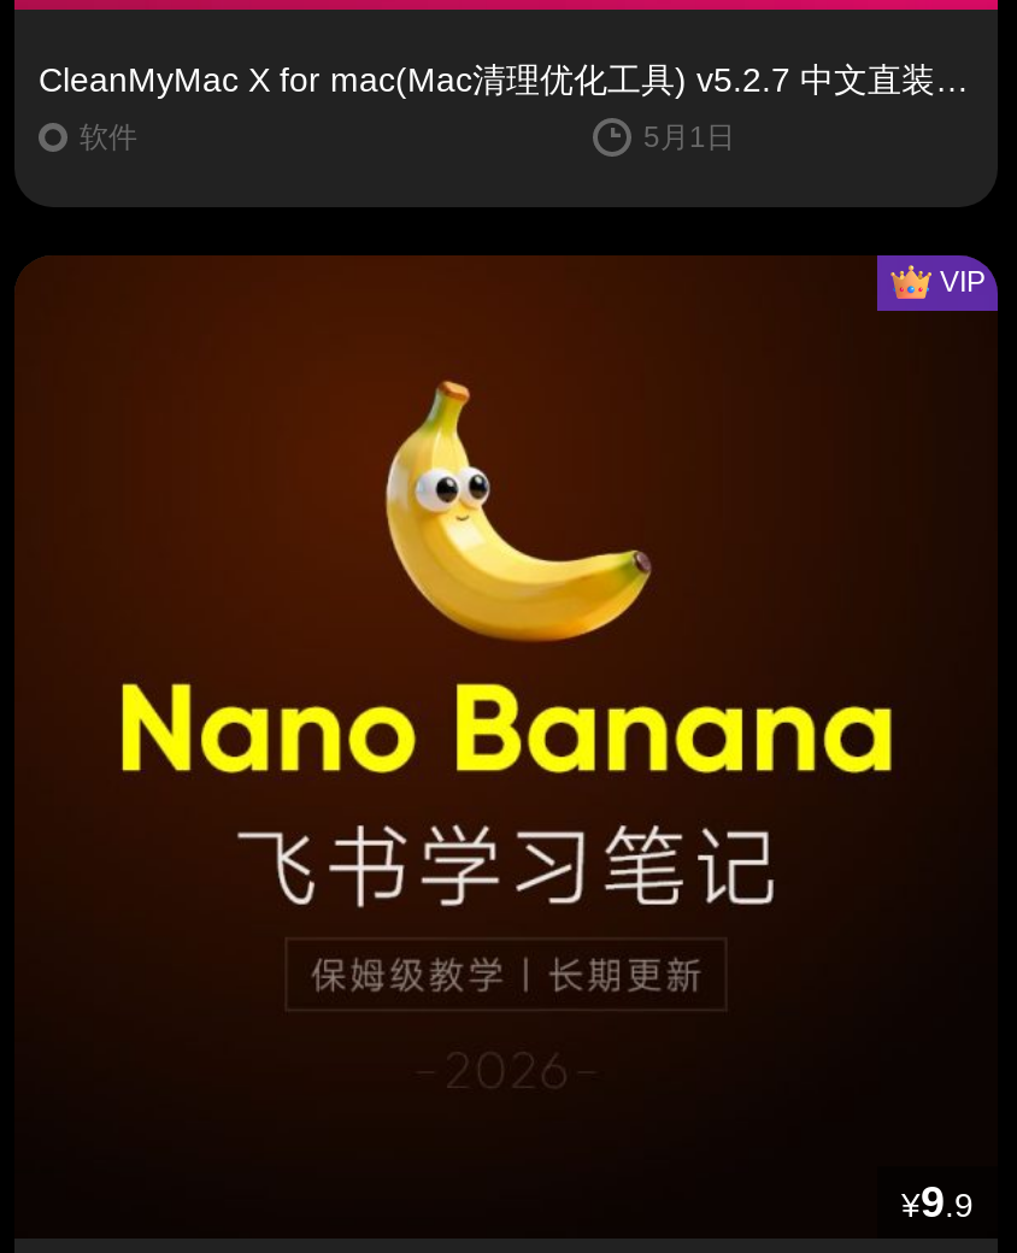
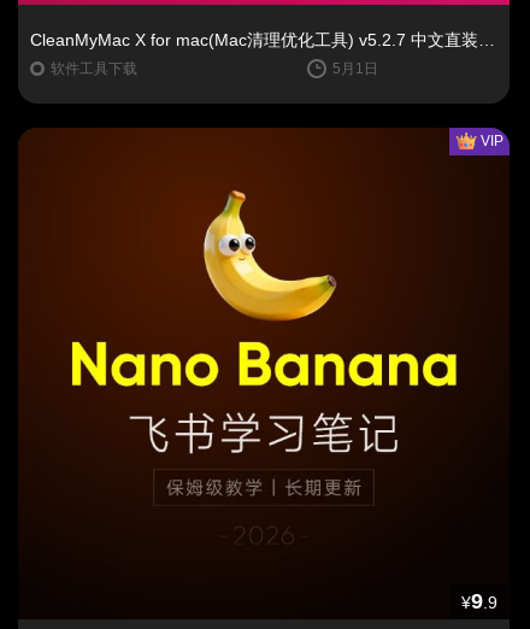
[80,120,137,154] 软件 -> [51,60,137,77] 软件工具下载

